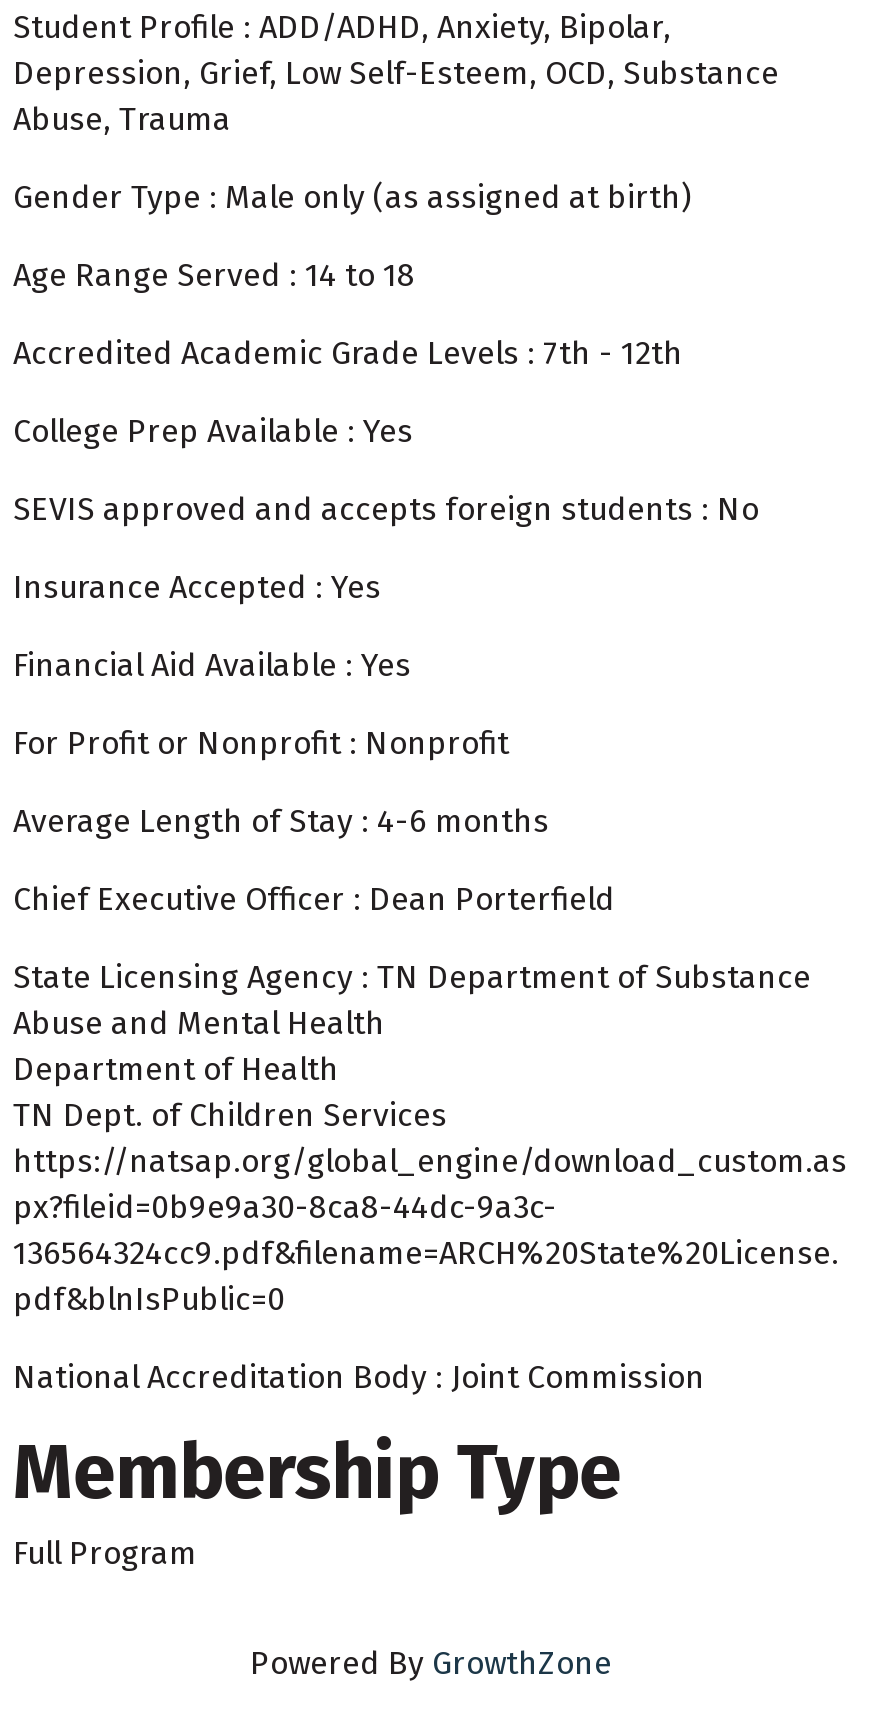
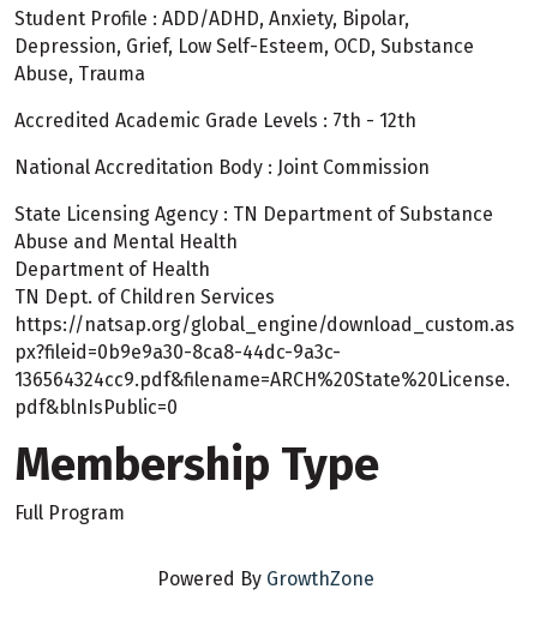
[13,179,691,295] Gender Type : Male only (as assigned at birth) | Age Range Served : 14 to 18 -> none
[13,413,759,919] College Prep Available : Yes | SEVIS approved and accepts foreign students : No | Insurance Accepted : Yes | Financial Aid Available : Yes | For Profit or Nonprofit : Nonprofit | Average Length of Stay : 4-6 months | Chief Executive Officer : Dean Porterfield -> none
moved [13,1359,705,1397] -> [14,156,430,179]: National Accreditation Body : Joint Commission

